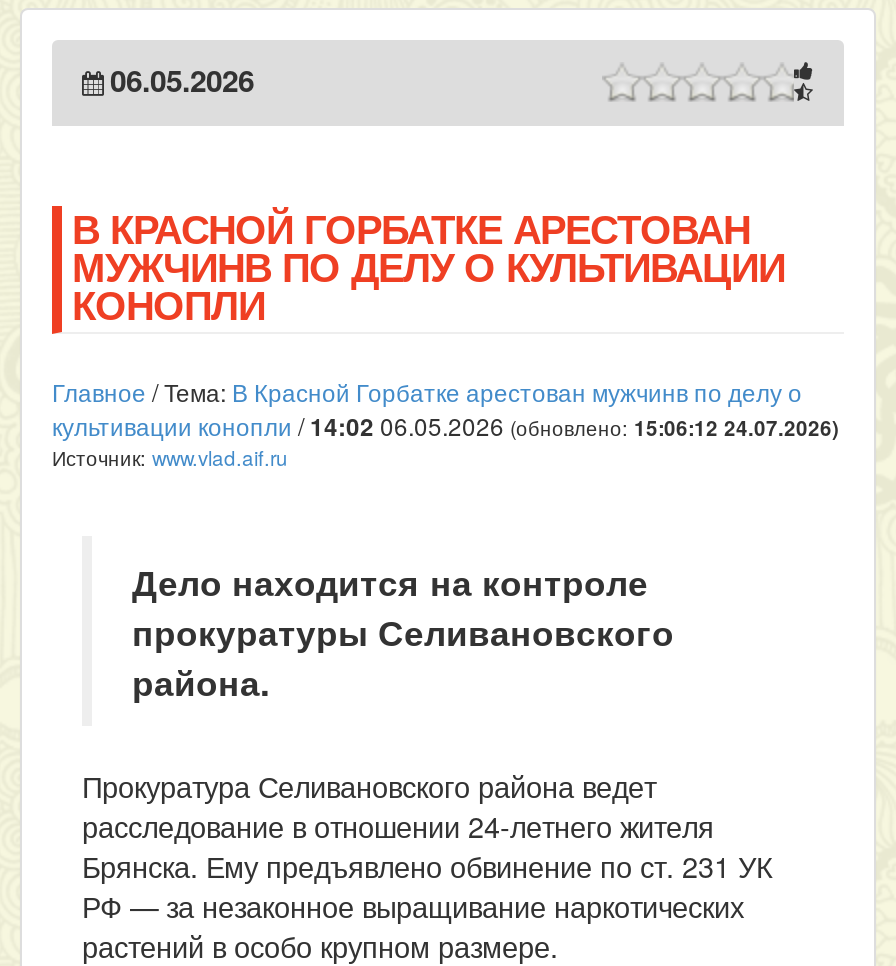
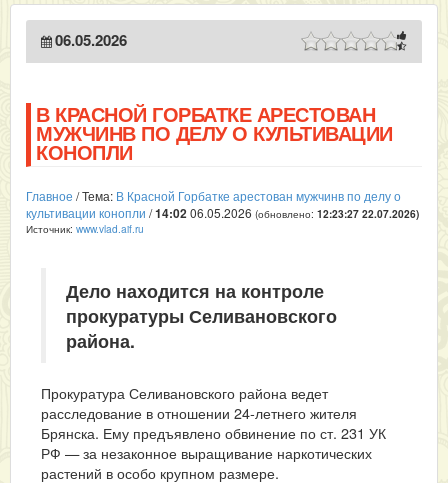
[52,408,838,444] культивации конопли /14:02 06.05.2026 (обновлено: 15:06:12 24.07.2026) -> [26,204,419,222] культивации конопли /14:02 06.05.2026 (обновлено: 12:23:27 22.07.2026)

